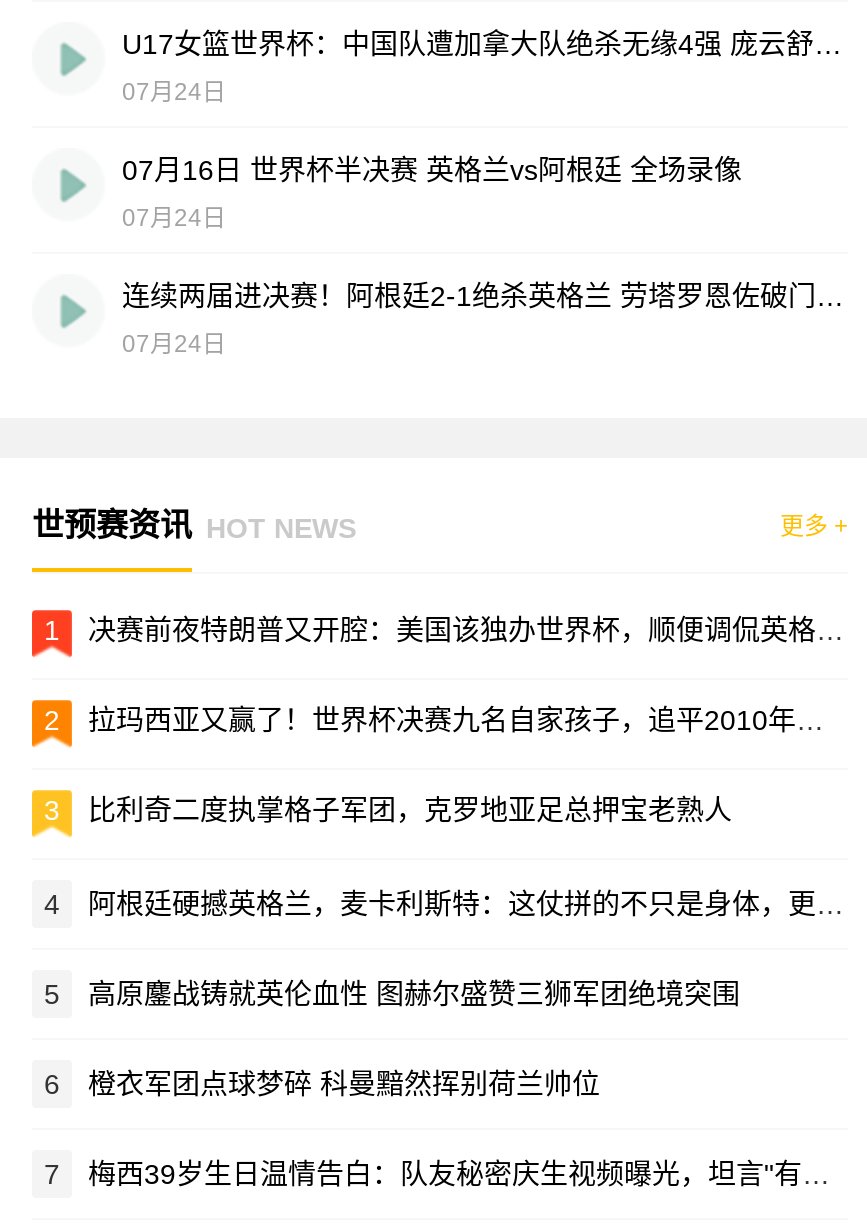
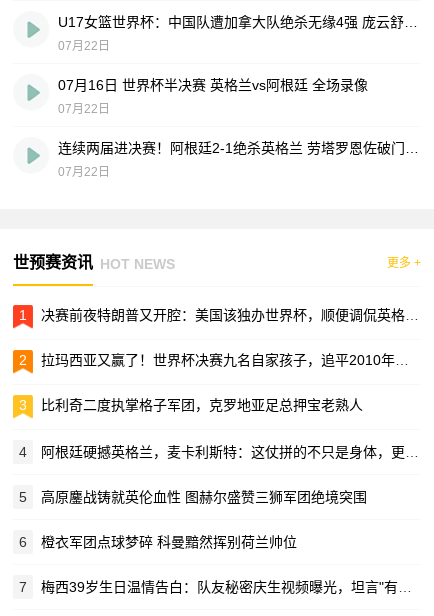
[122,78,226,106] 07月24日 -> [58,39,110,53] 07月22日
[122,204,226,232] 07月24日 -> [58,102,110,116] 07月22日
[122,330,226,358] 07月24日 -> [58,165,110,179] 07月22日

